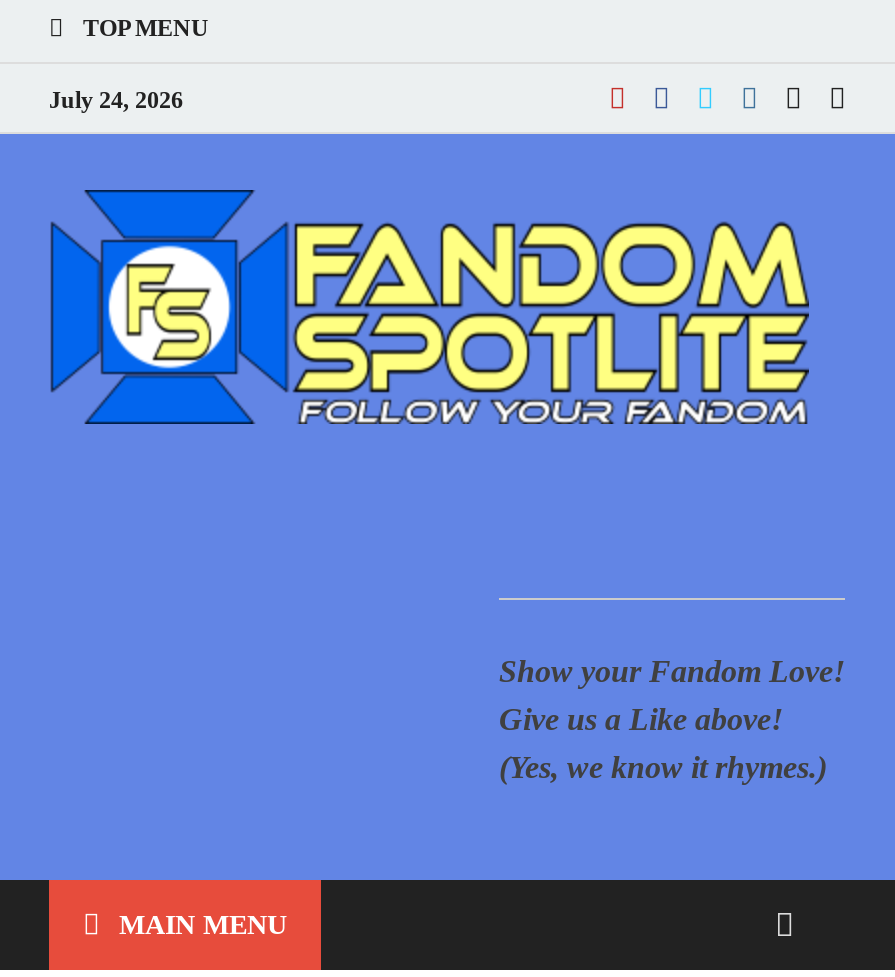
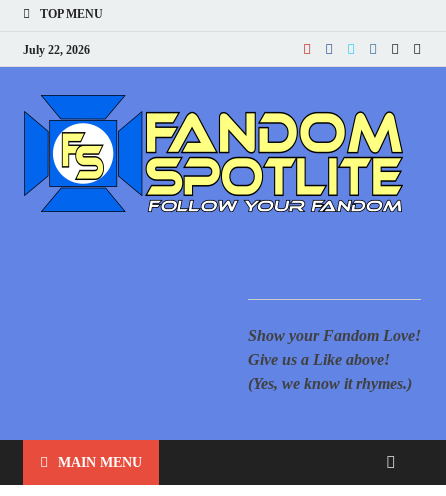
[49,85,183,113] July 24, 2026 -> [23,42,90,56] July 22, 2026

